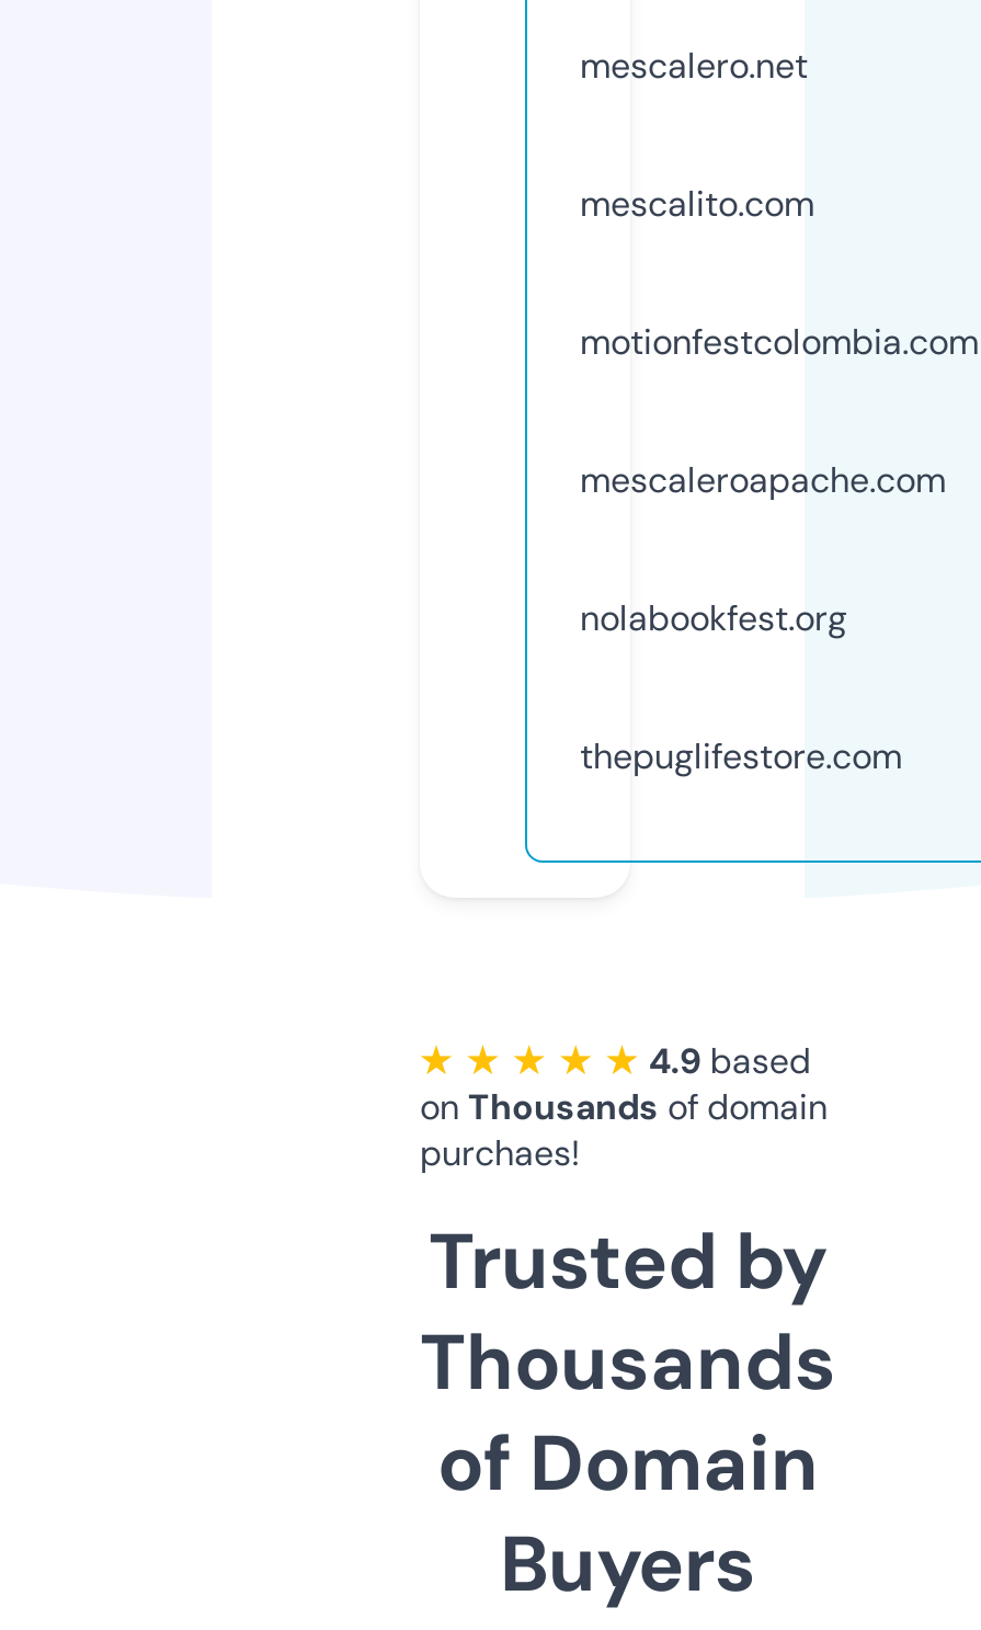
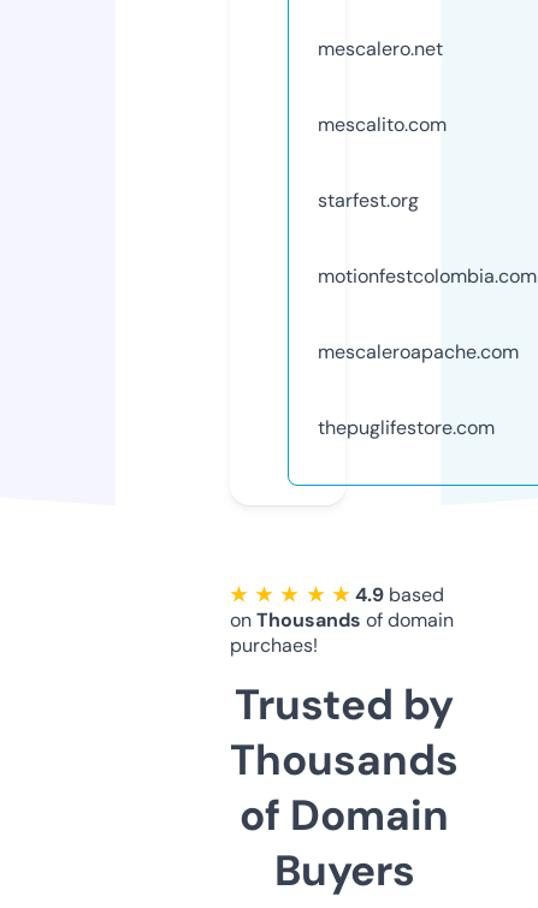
none -> [318,187,419,213] starfest.org
moved [580,319,979,503] -> [318,263,537,364]: motionfestcolombia.com | mescaleroapache.com
[580,595,847,641] nolabookfest.org -> none

